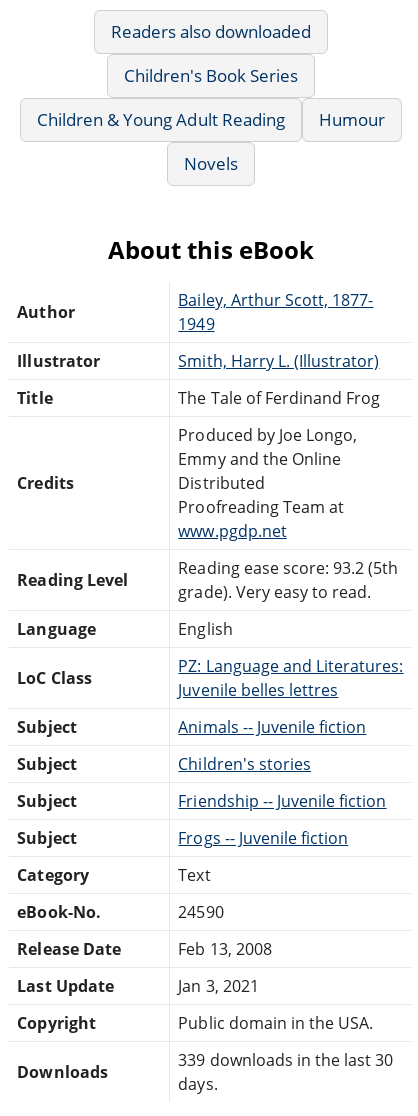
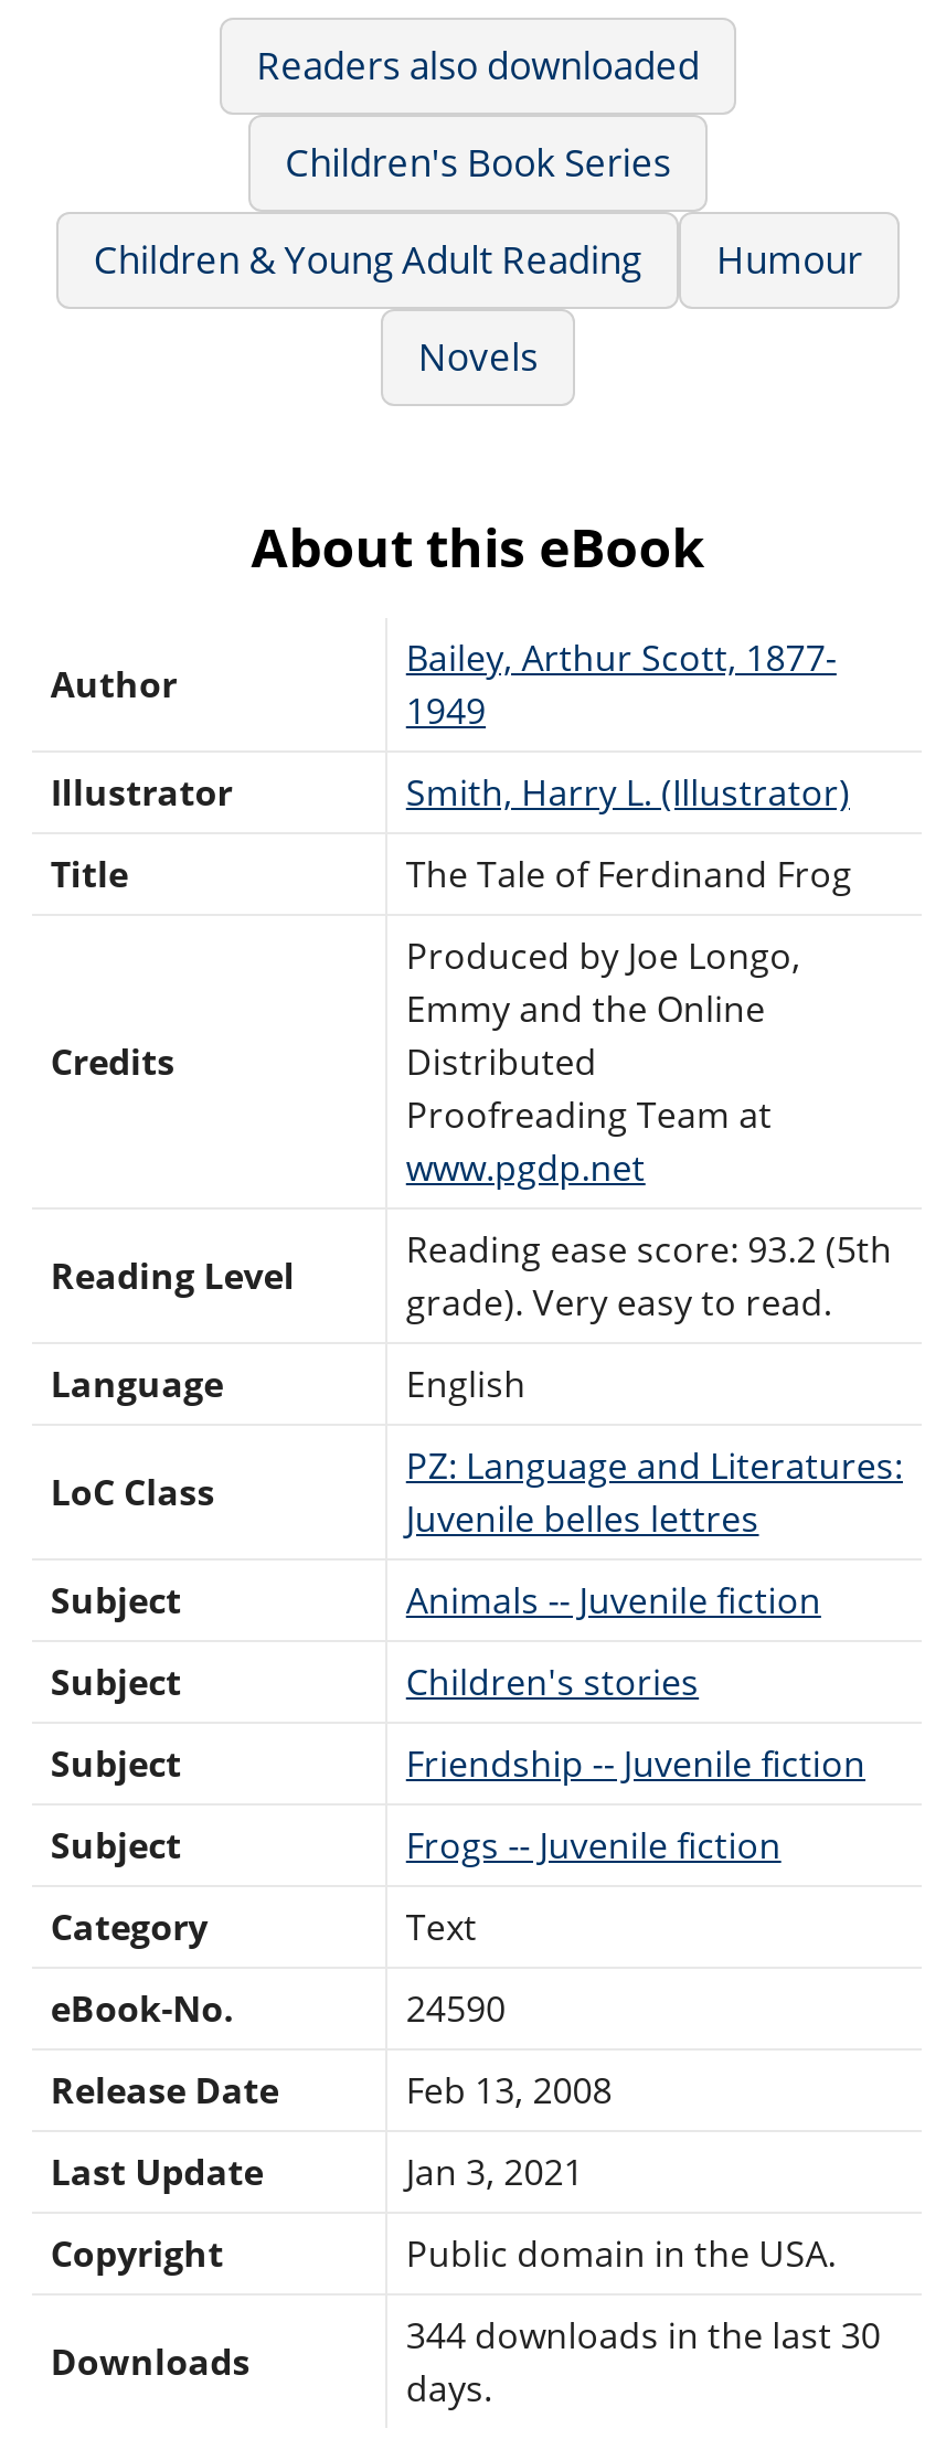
[178,1049,393,1071] 339 downloads in the last 30 -> [406,2310,881,2359] 344 downloads in the last 30

